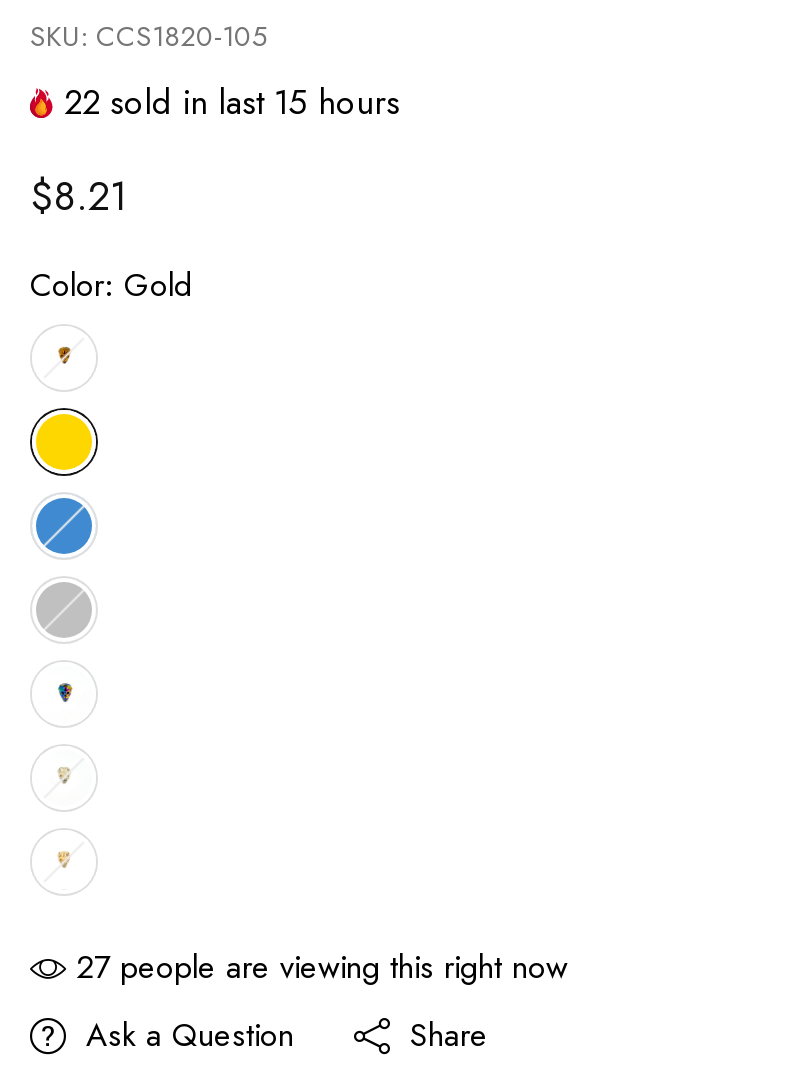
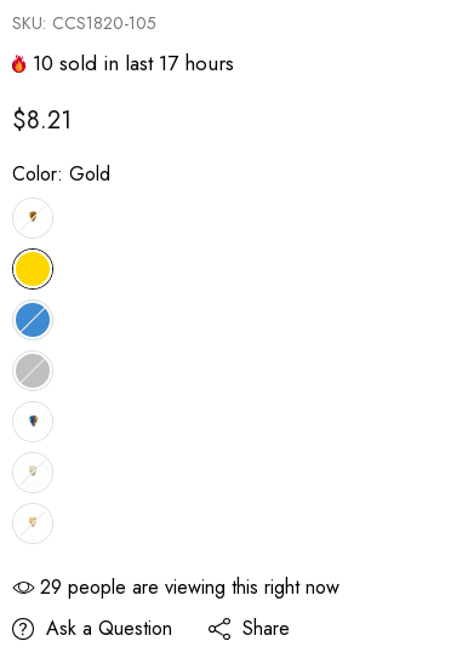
[64,78,400,126] 22 sold in last 15 hours -> [33,48,234,78] 10 sold in last 17 hours
[76,944,568,990] 27 people are viewing this right now -> [40,573,339,601] 29 people are viewing this right now

